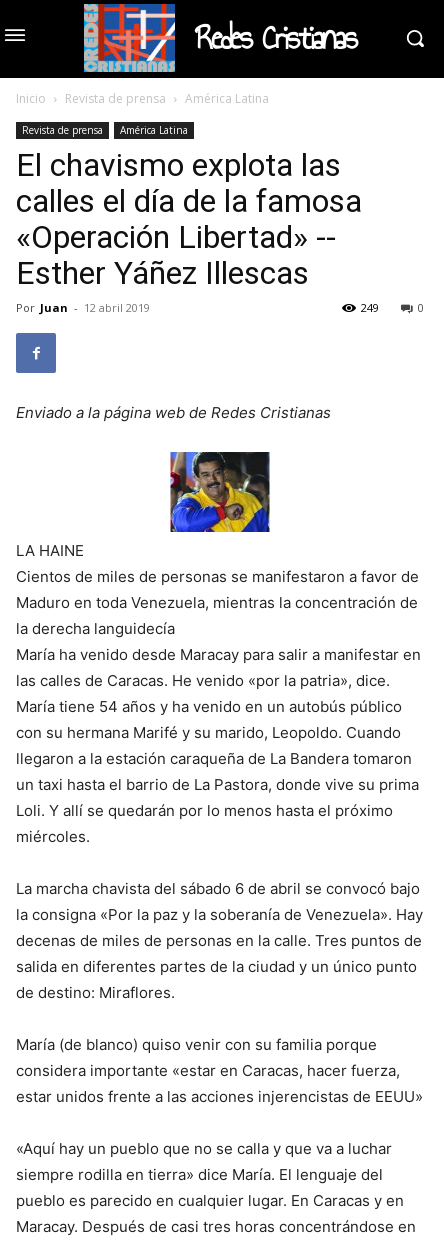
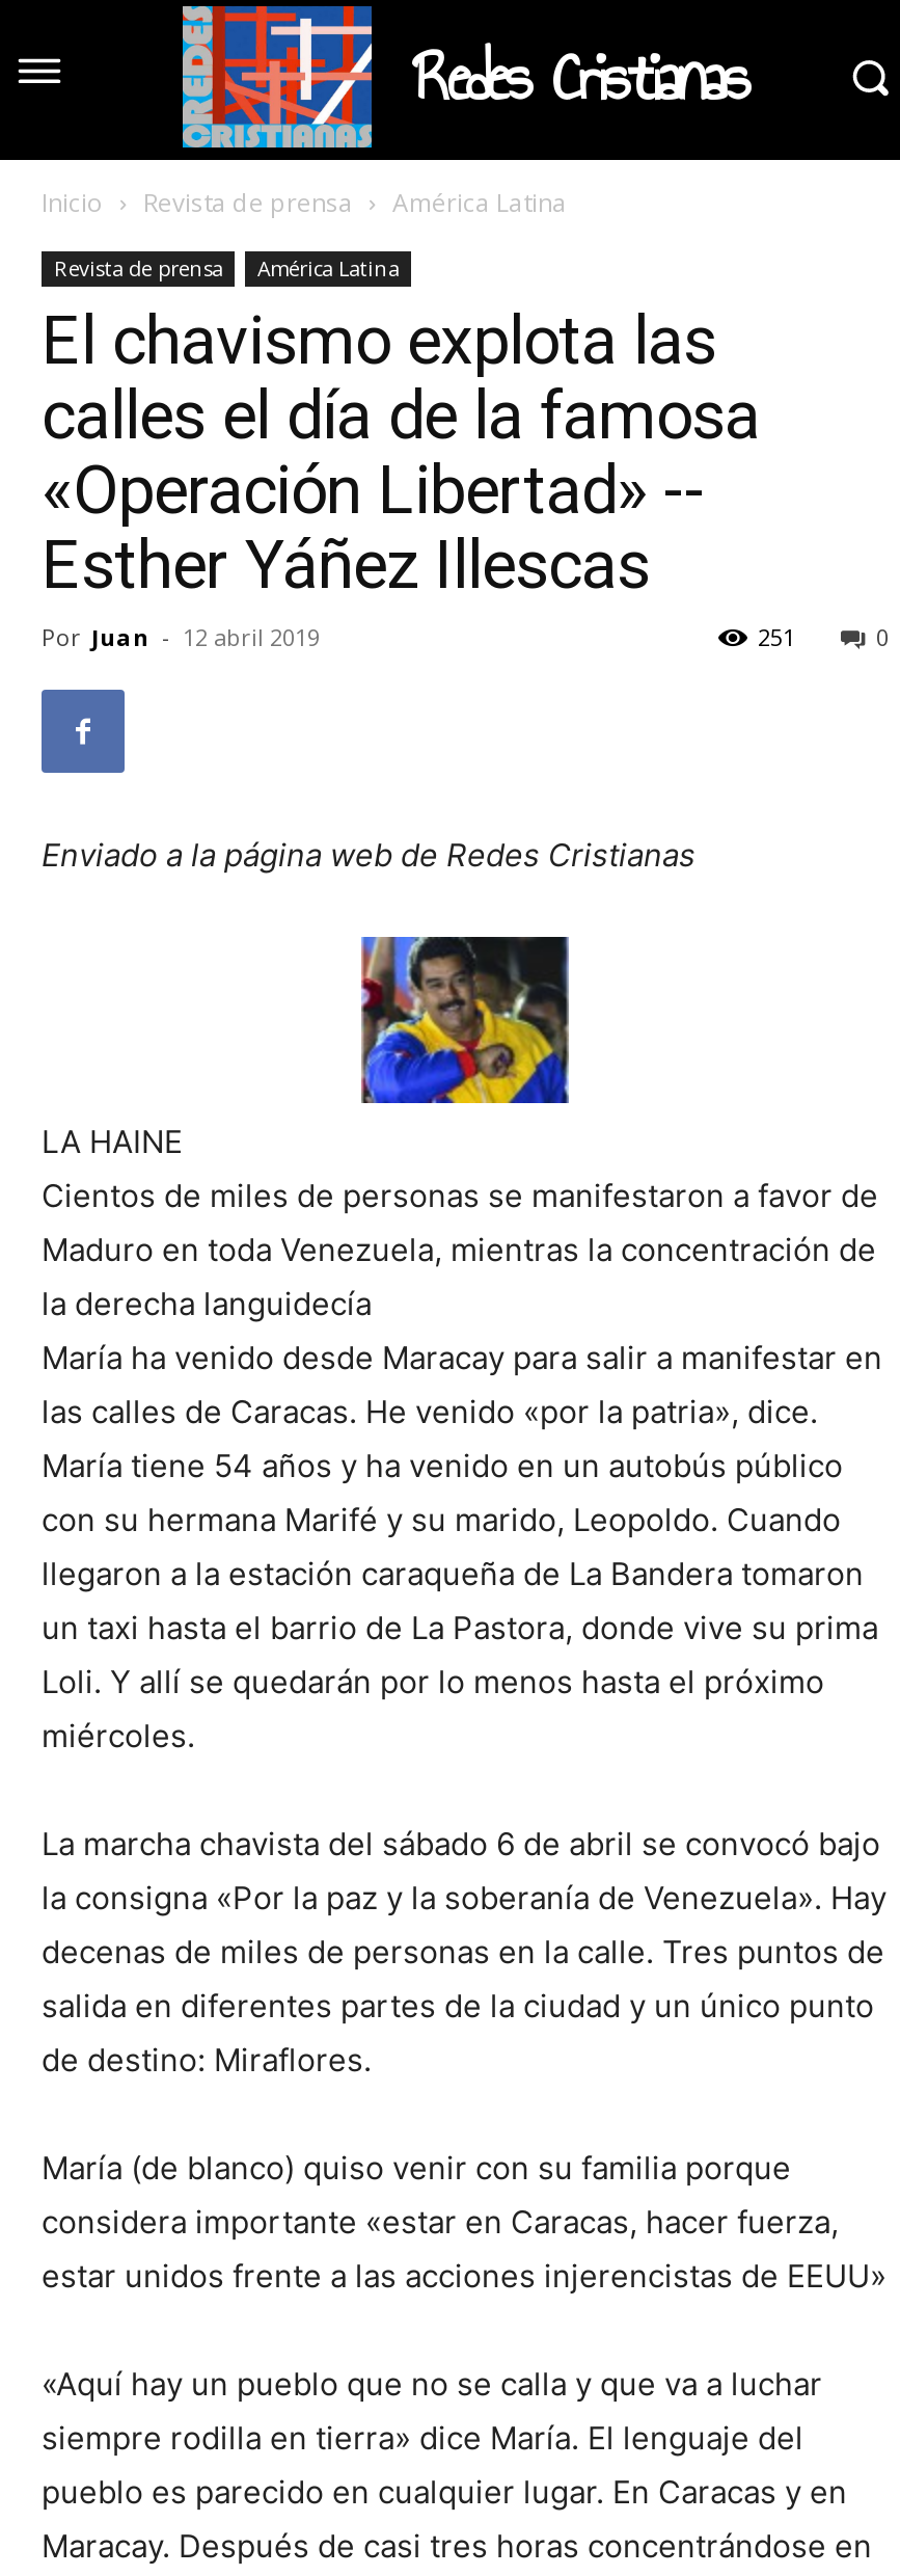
[361,300,379,315] 249 -> [758,622,795,653] 251

